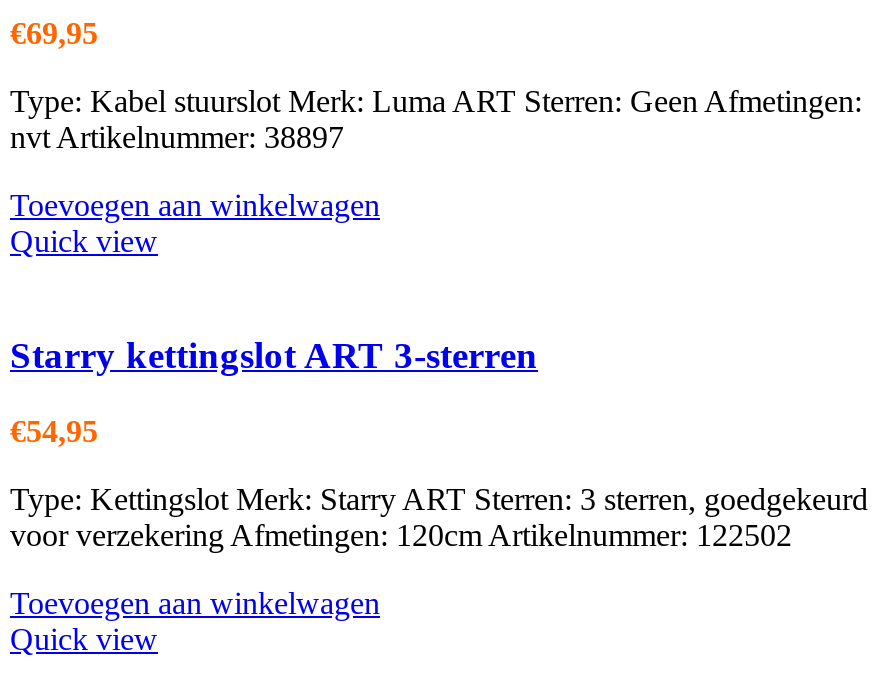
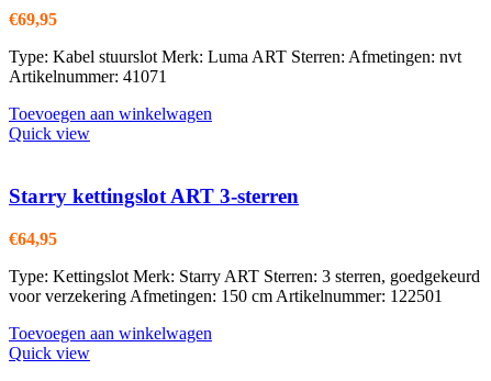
[10,84,862,154] Type: Kabel stuurslot Merk: Luma ART Sterren: Geen Afmetingen: | nvt Artikelnummer: 38897 -> [9,48,461,86] Type: Kabel stuurslot Merk: Luma ART Sterren: Afmetingen: nvt | Artikelnummer: 41071
[10,415,98,449] €54,95 -> [9,229,57,248] €64,95
[10,519,792,553] voor verzekering Afmetingen: 120cm Artikelnummer: 122502 -> [9,286,443,305] voor verzekering Afmetingen: 150 cm Artikelnummer: 122501

